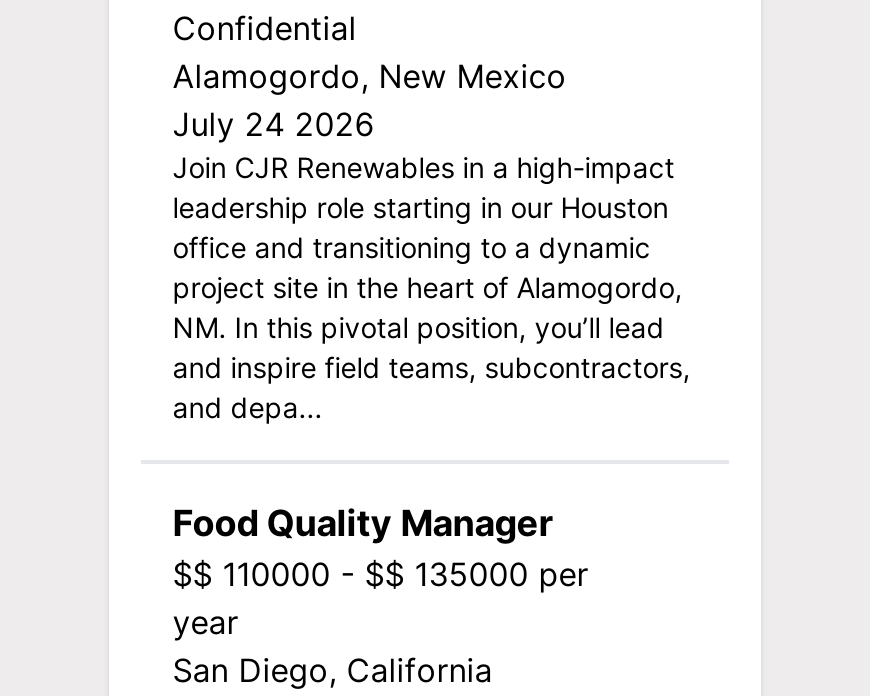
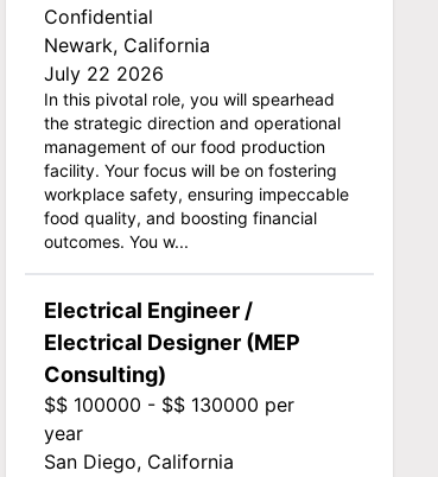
[173,55,691,423] Alamogordo, New Mexico | July 24 2026 | Join CJR Renewables in a high-impact | leadership role starting in our Houston | office and transitioning to a dynamic | project site in the heart of Alamogordo, | NM. In this pivotal position, you’ll lead | and inspire field teams, subcontractors, | and depa... -> [44,33,349,251] Newark, California | July 22 2026 | In this pivotal role, you will spearhead | the strategic direction and operational | management of our food production | facility. Your focus will be on fostering | workplace safety, ensuring impeccable | food quality, and boosting financial | outcomes. You w...
[173,501,589,593] Food Quality Manager | $$ 110000 - $$ 135000 per -> [44,297,300,416] Electrical Engineer / | Electrical Designer (MEP | Consulting) | $$ 100000 - $$ 130000 per

